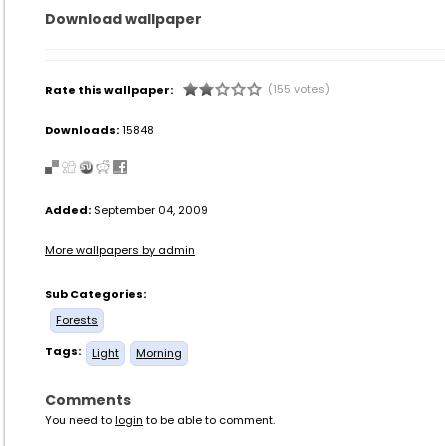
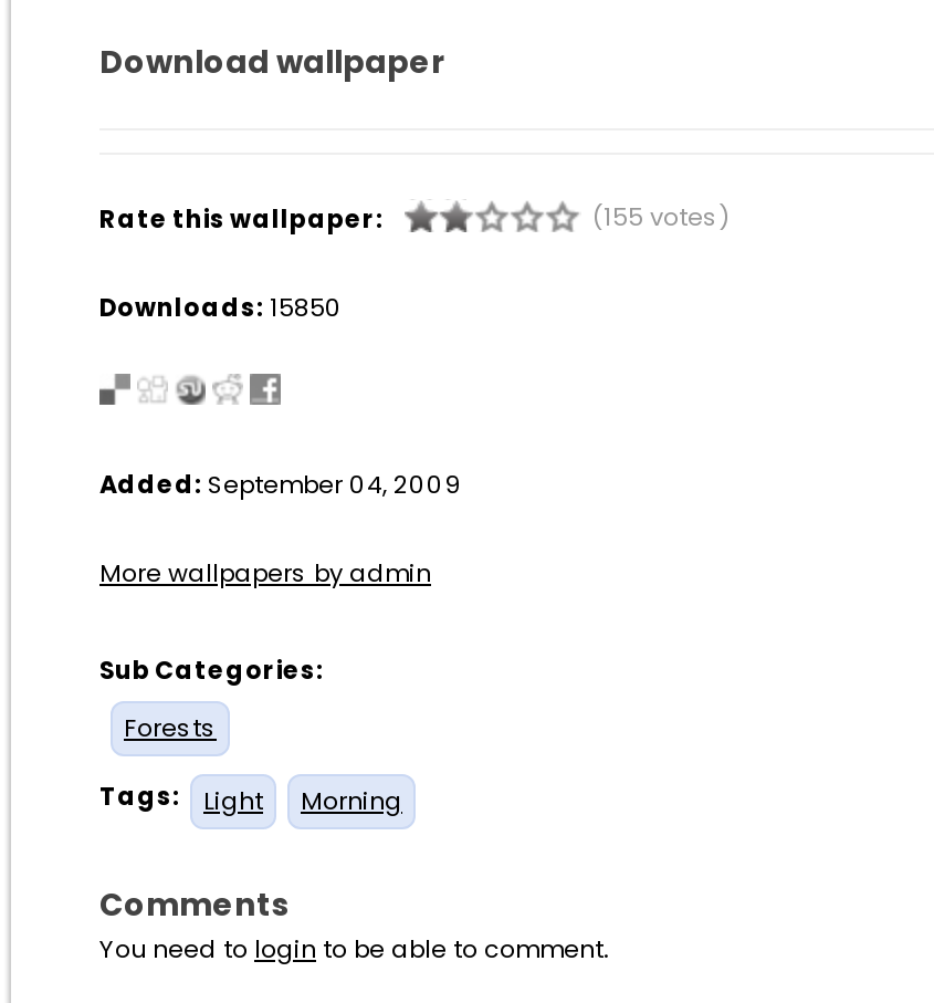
[45,122,154,138] Downloads: 15848 -> [99,290,343,325] Downloads: 15850

